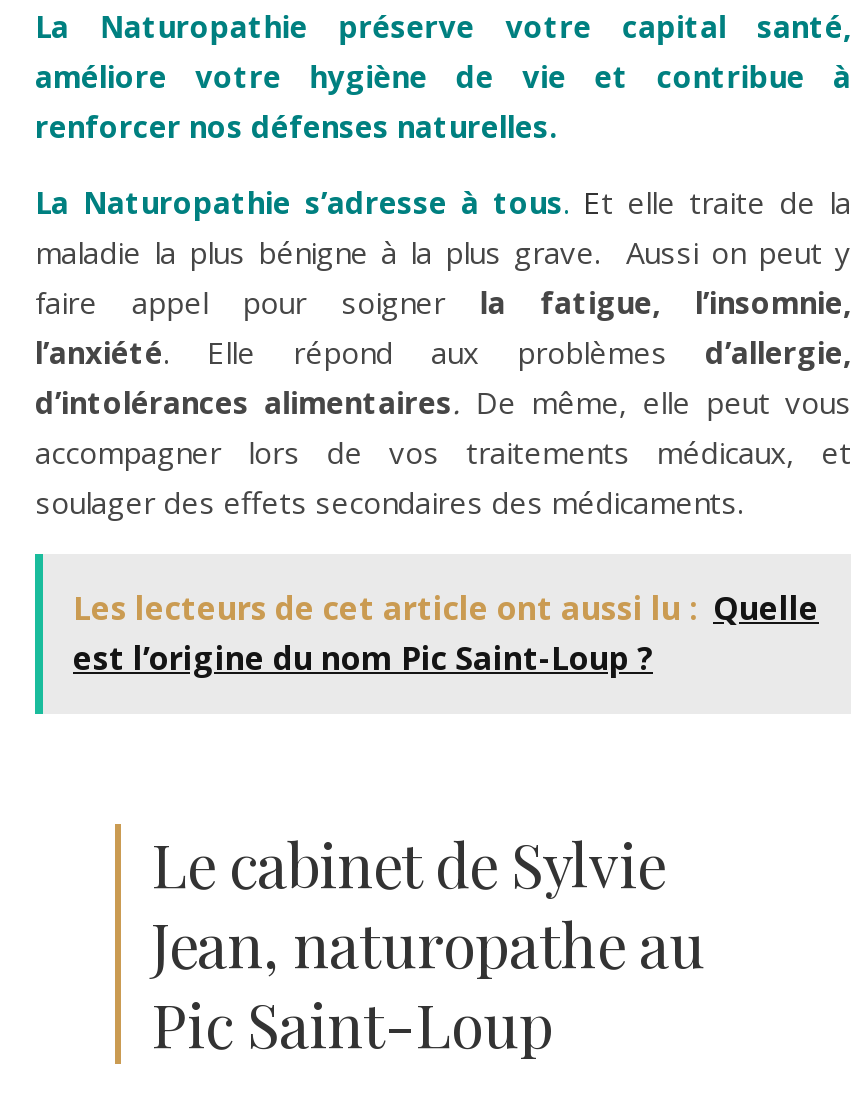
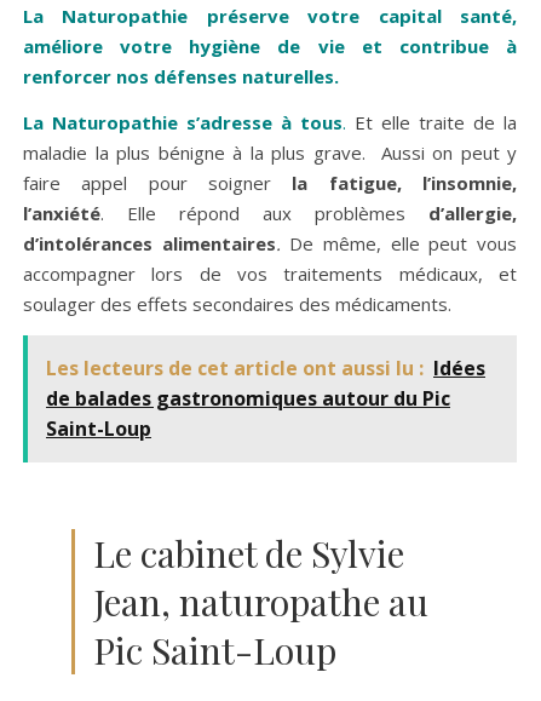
[73,586,819,680] Les lecteurs de cet article ont aussi lu : Quelle | est l’origine du nom Pic Saint-Loup ? -> [46,355,485,442] Les lecteurs de cet article ont aussi lu : Idées | de balades gastronomiques autour du Pic | Saint-Loup

